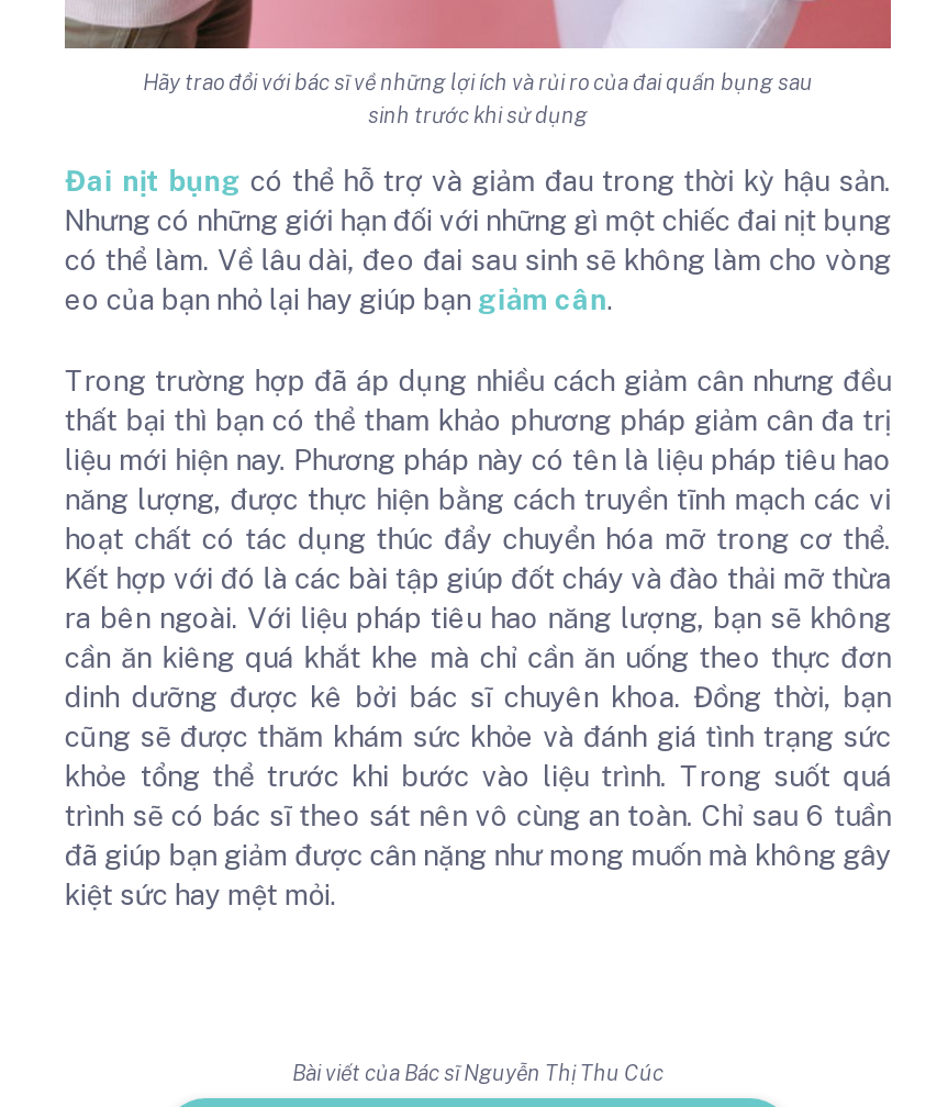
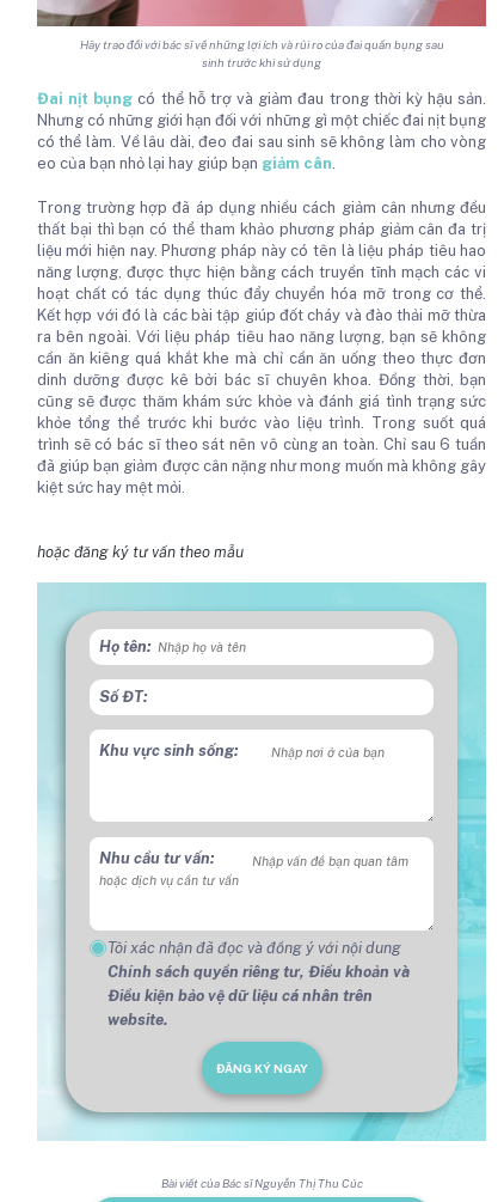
none -> [36,581,487,1142] [image] | Họ tên: | Số ĐT: | Khu vực sinh sống:
none -> [37,544,243,562] hoặc đăng ký tư vấn theo mẫu
none -> [99,850,215,868] Nhu cầu tư vấn:
none -> [108,939,410,1075] Tôi xác nhận đã đọc và đồng ý với nội dung | Chính sách quyền riêng tư, Điều khoản và | Điều kiện bảo vệ dữ liệu cá nhân trên | website. | ĐĂNG KÝ NGAY

